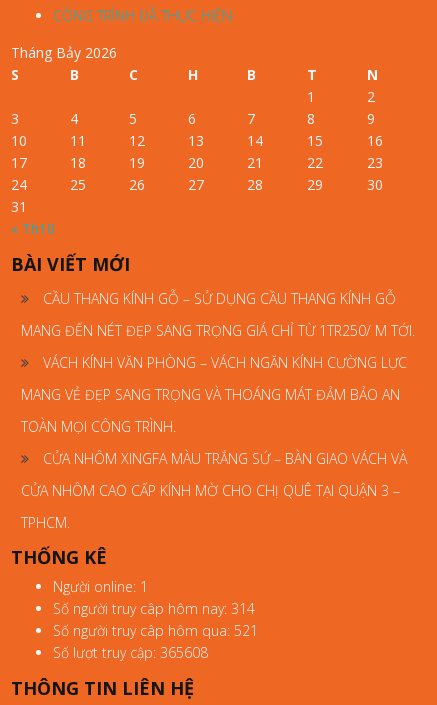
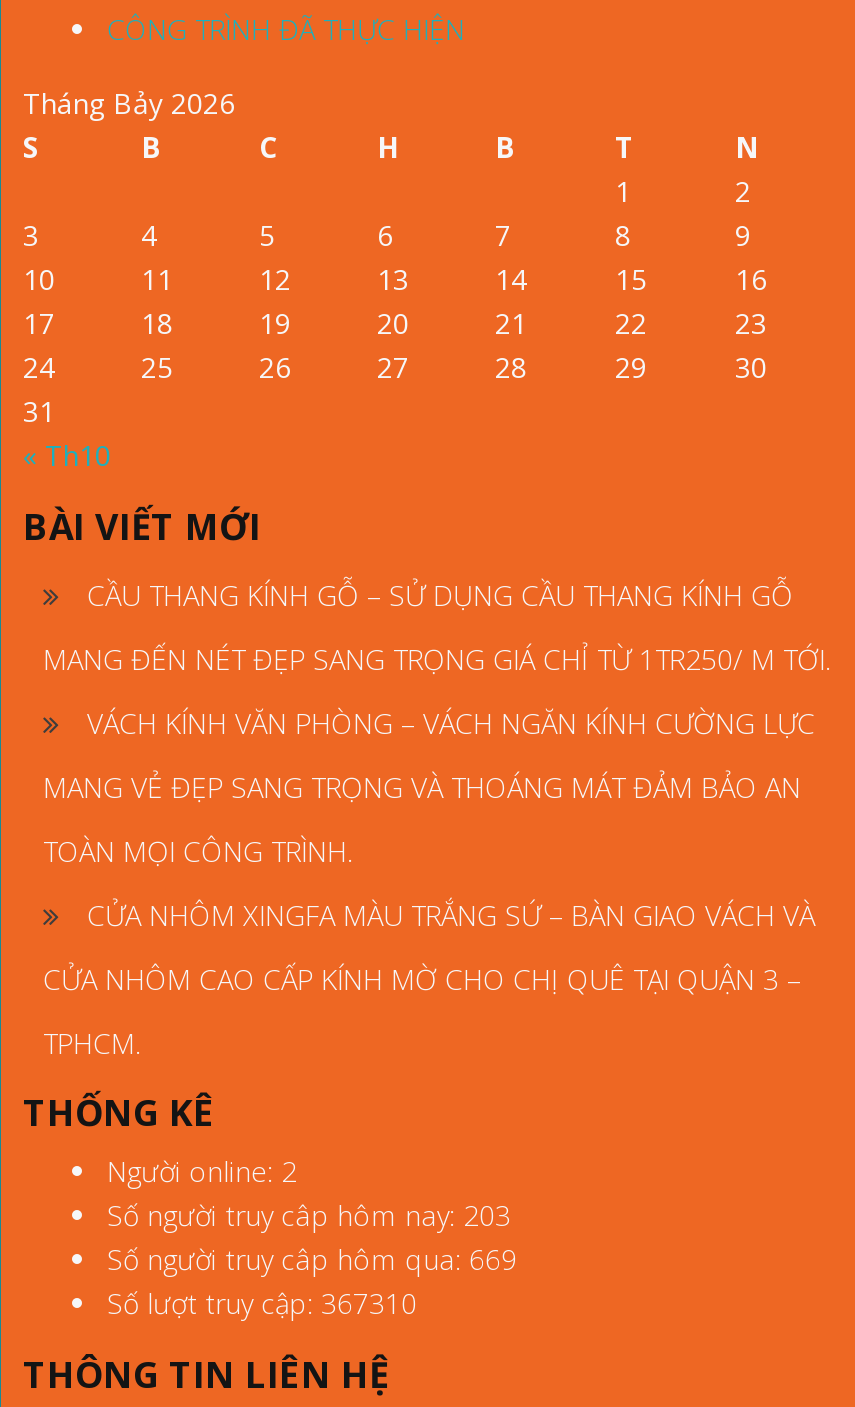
[53,577,148,596] Người online: 1 -> [107,1151,297,1189] Người online: 2
[53,599,255,618] Số người truy câp hôm nay: 314 -> [107,1195,511,1233] Số người truy câp hôm nay: 203
[53,621,258,640] Số người truy câp hôm qua: 521 -> [107,1239,517,1277] Số người truy câp hôm qua: 669
[53,643,208,662] Số lượt truy cập: 365608 -> [107,1283,417,1321] Số lượt truy cập: 367310

